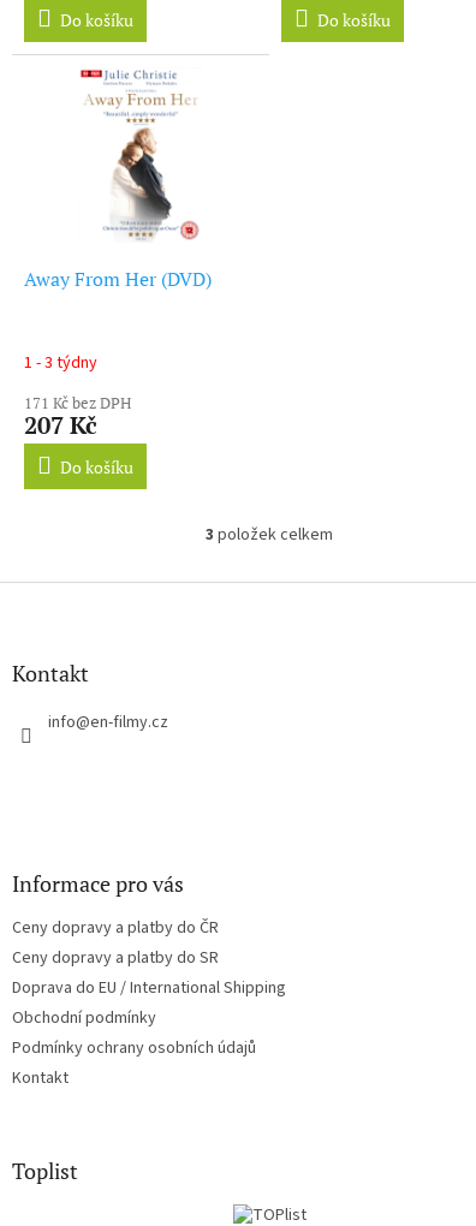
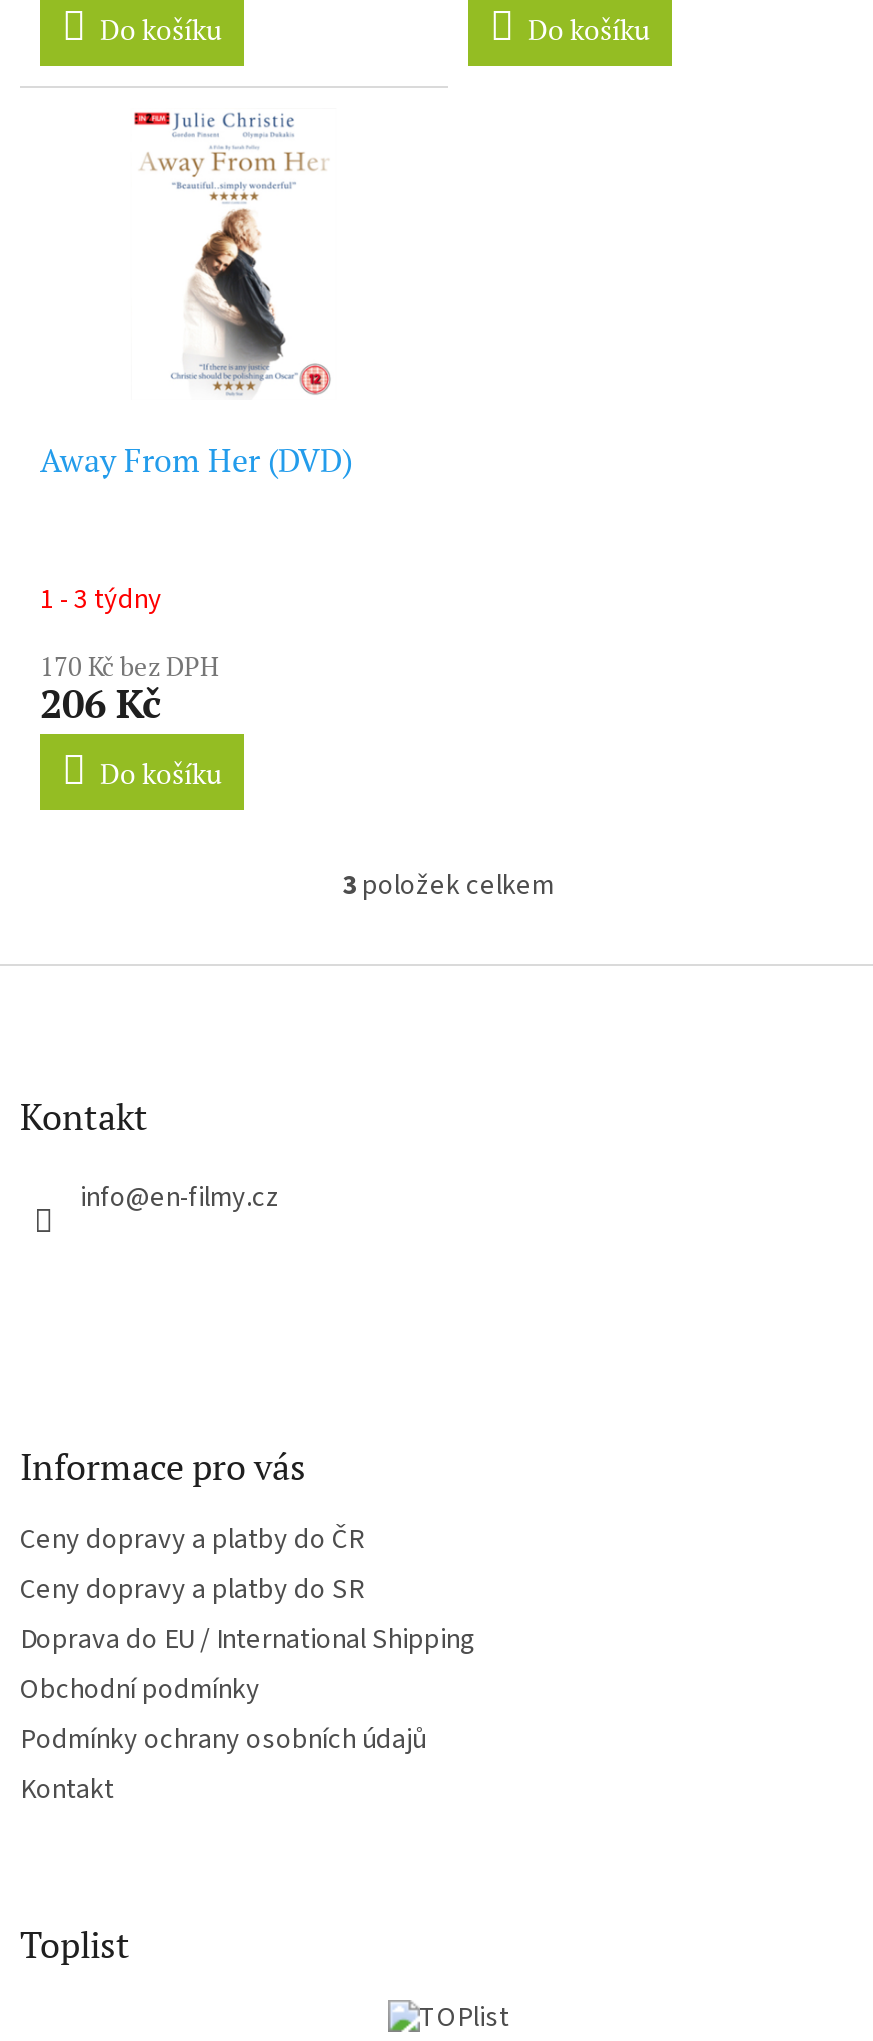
[24,392,131,414] 171 Kč bez DPH -> [40,648,218,684] 170 Kč bez DPH
[24,409,97,441] 207 Kč -> [40,676,162,730] 206 Kč

